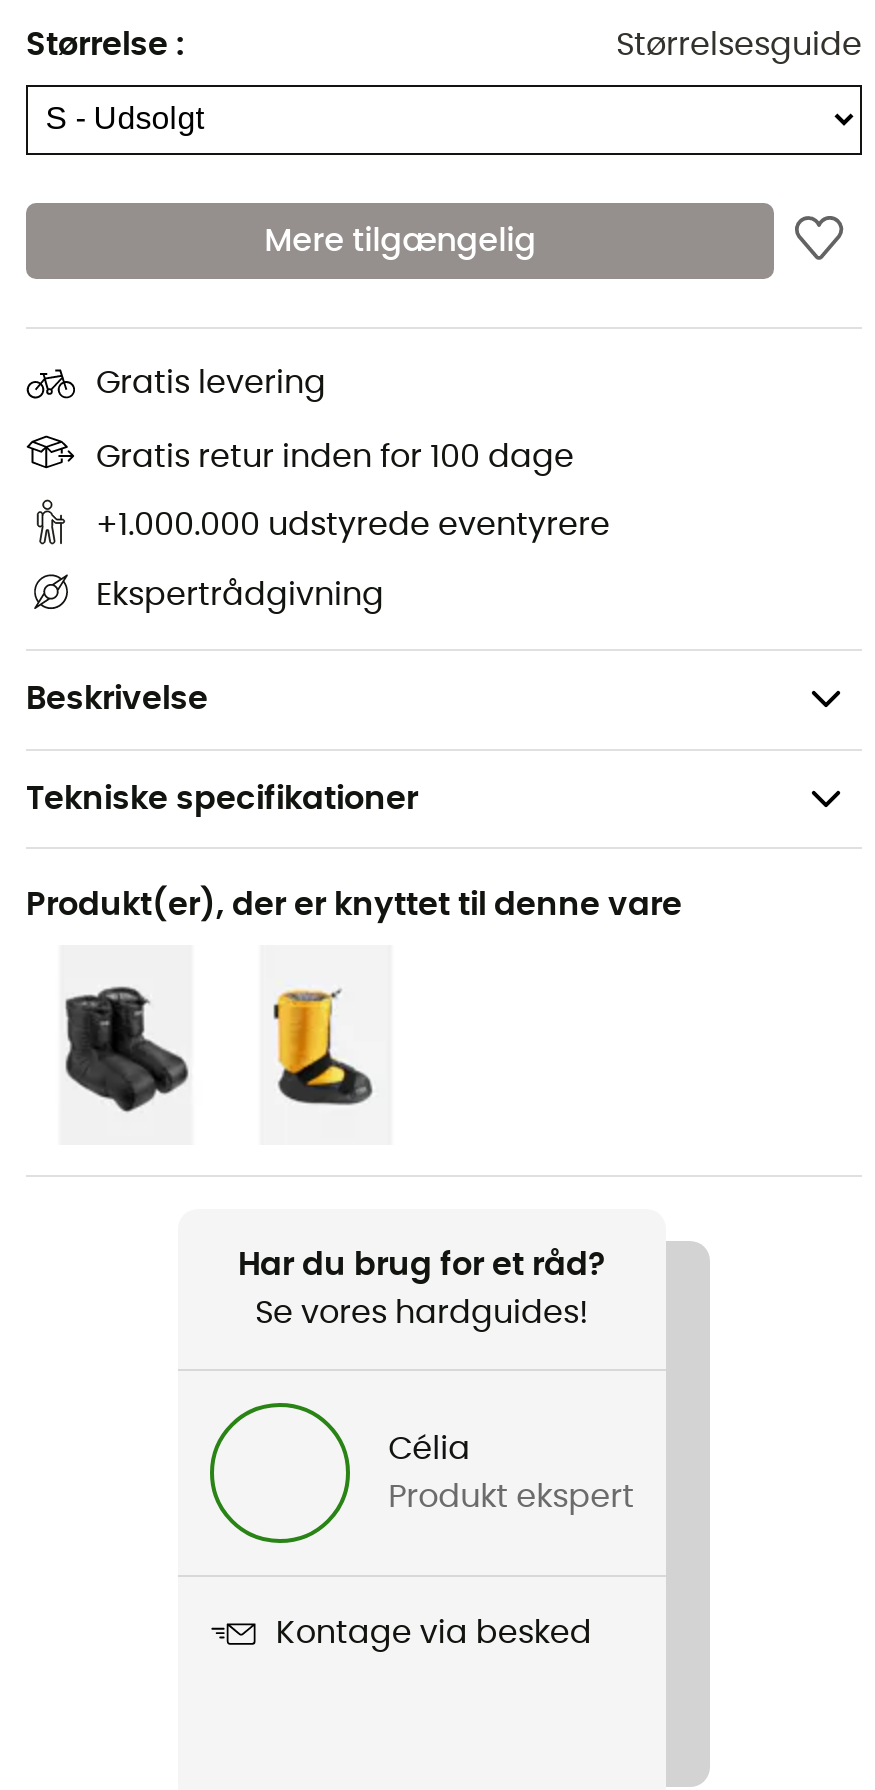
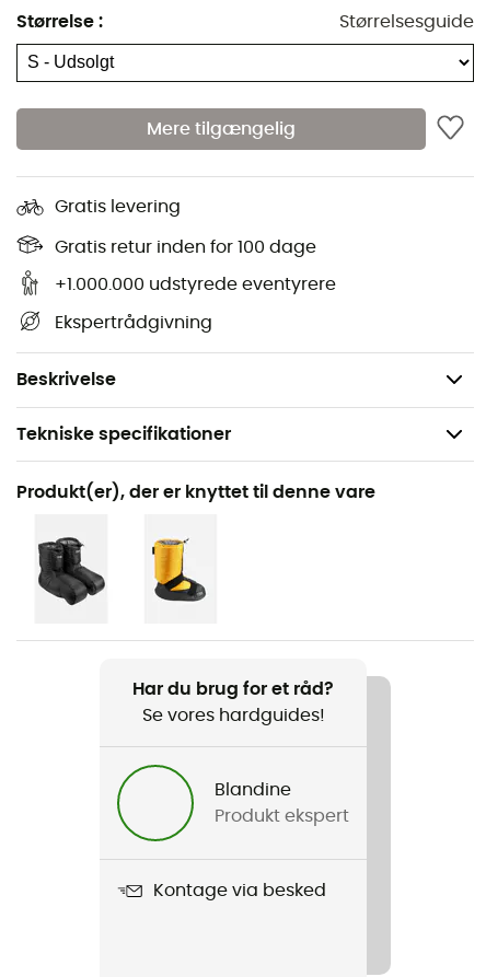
[388,1432,470,1464] Célia -> [215,781,291,798] Blandine

